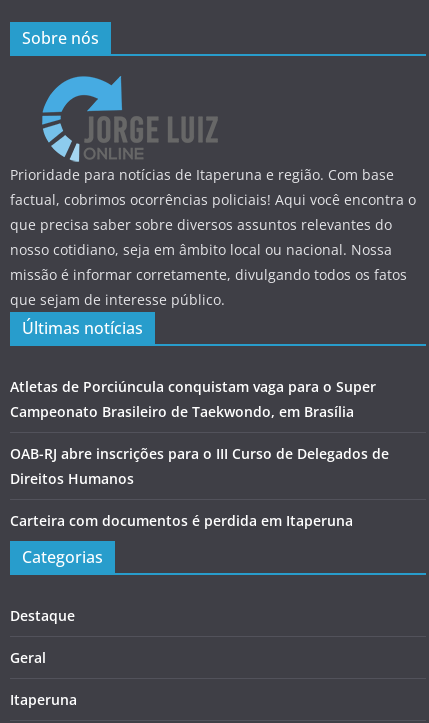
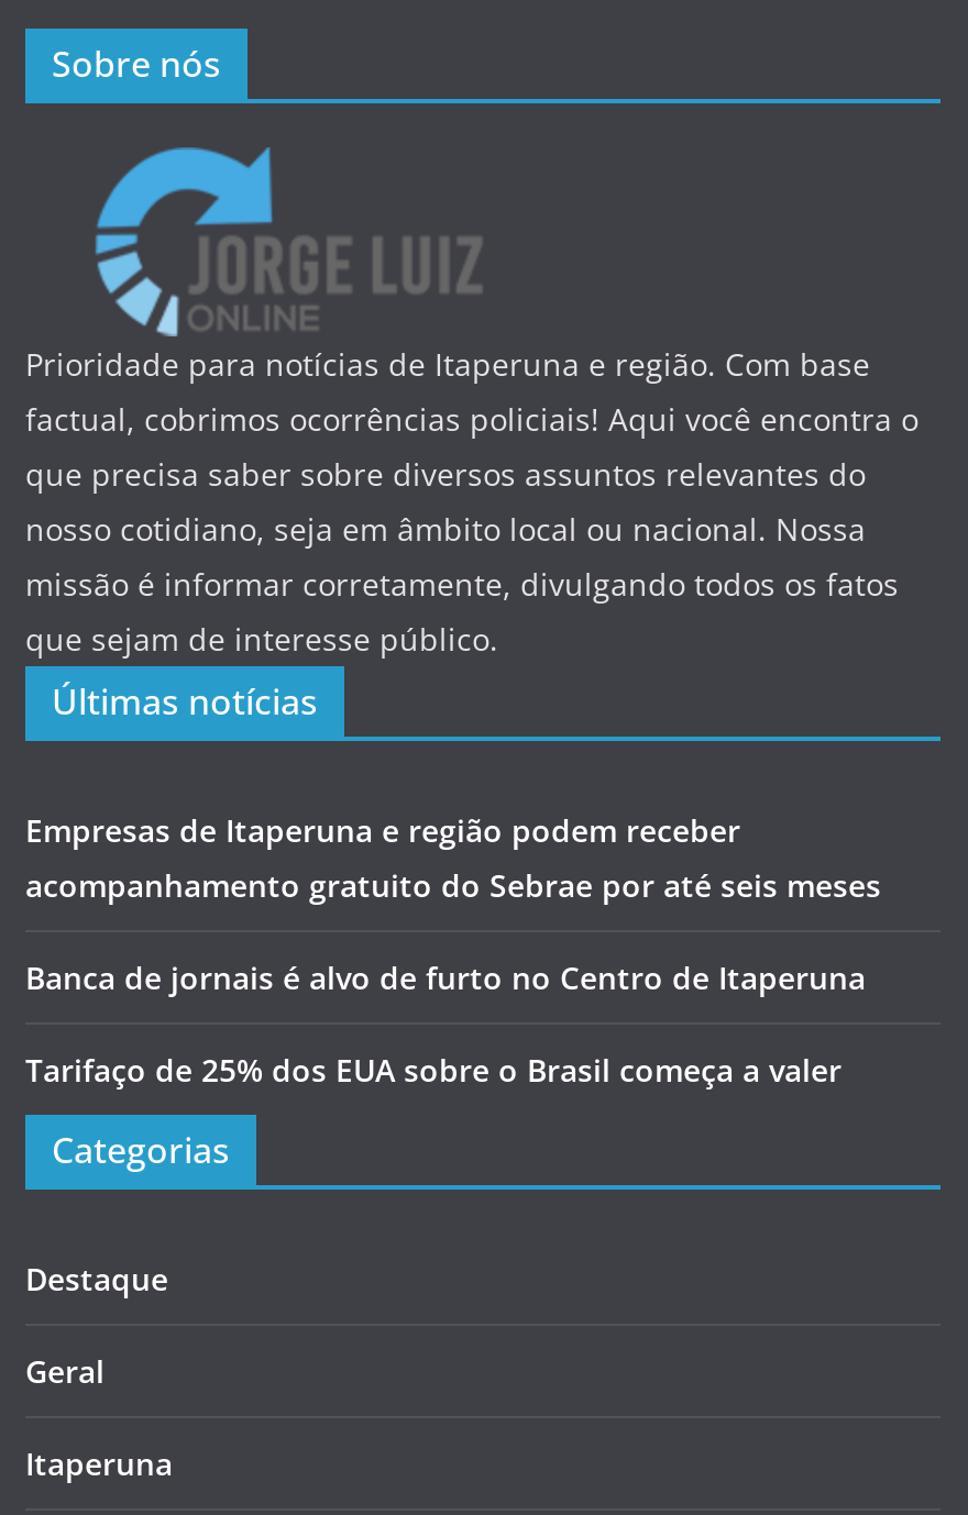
[10,377,376,421] Atletas de Porciúncula conquistam vaga para o Super | Campeonato Brasileiro de Taekwondo, em Brasília -> [25,810,881,907] Empresas de Itaperuna e região podem receber | acompanhamento gratuito do Sebrae por até seis meses
[10,444,389,488] OAB-RJ abre inscrições para o III Curso de Delegados de | Direitos Humanos -> [25,957,866,999] Banca de jornais é alvo de furto no Centro de Itaperuna
[10,511,353,530] Carteira com documentos é perdida em Itaperuna -> [25,1050,842,1091] Tarifaço de 25% dos EUA sobre o Brasil começa a valer

